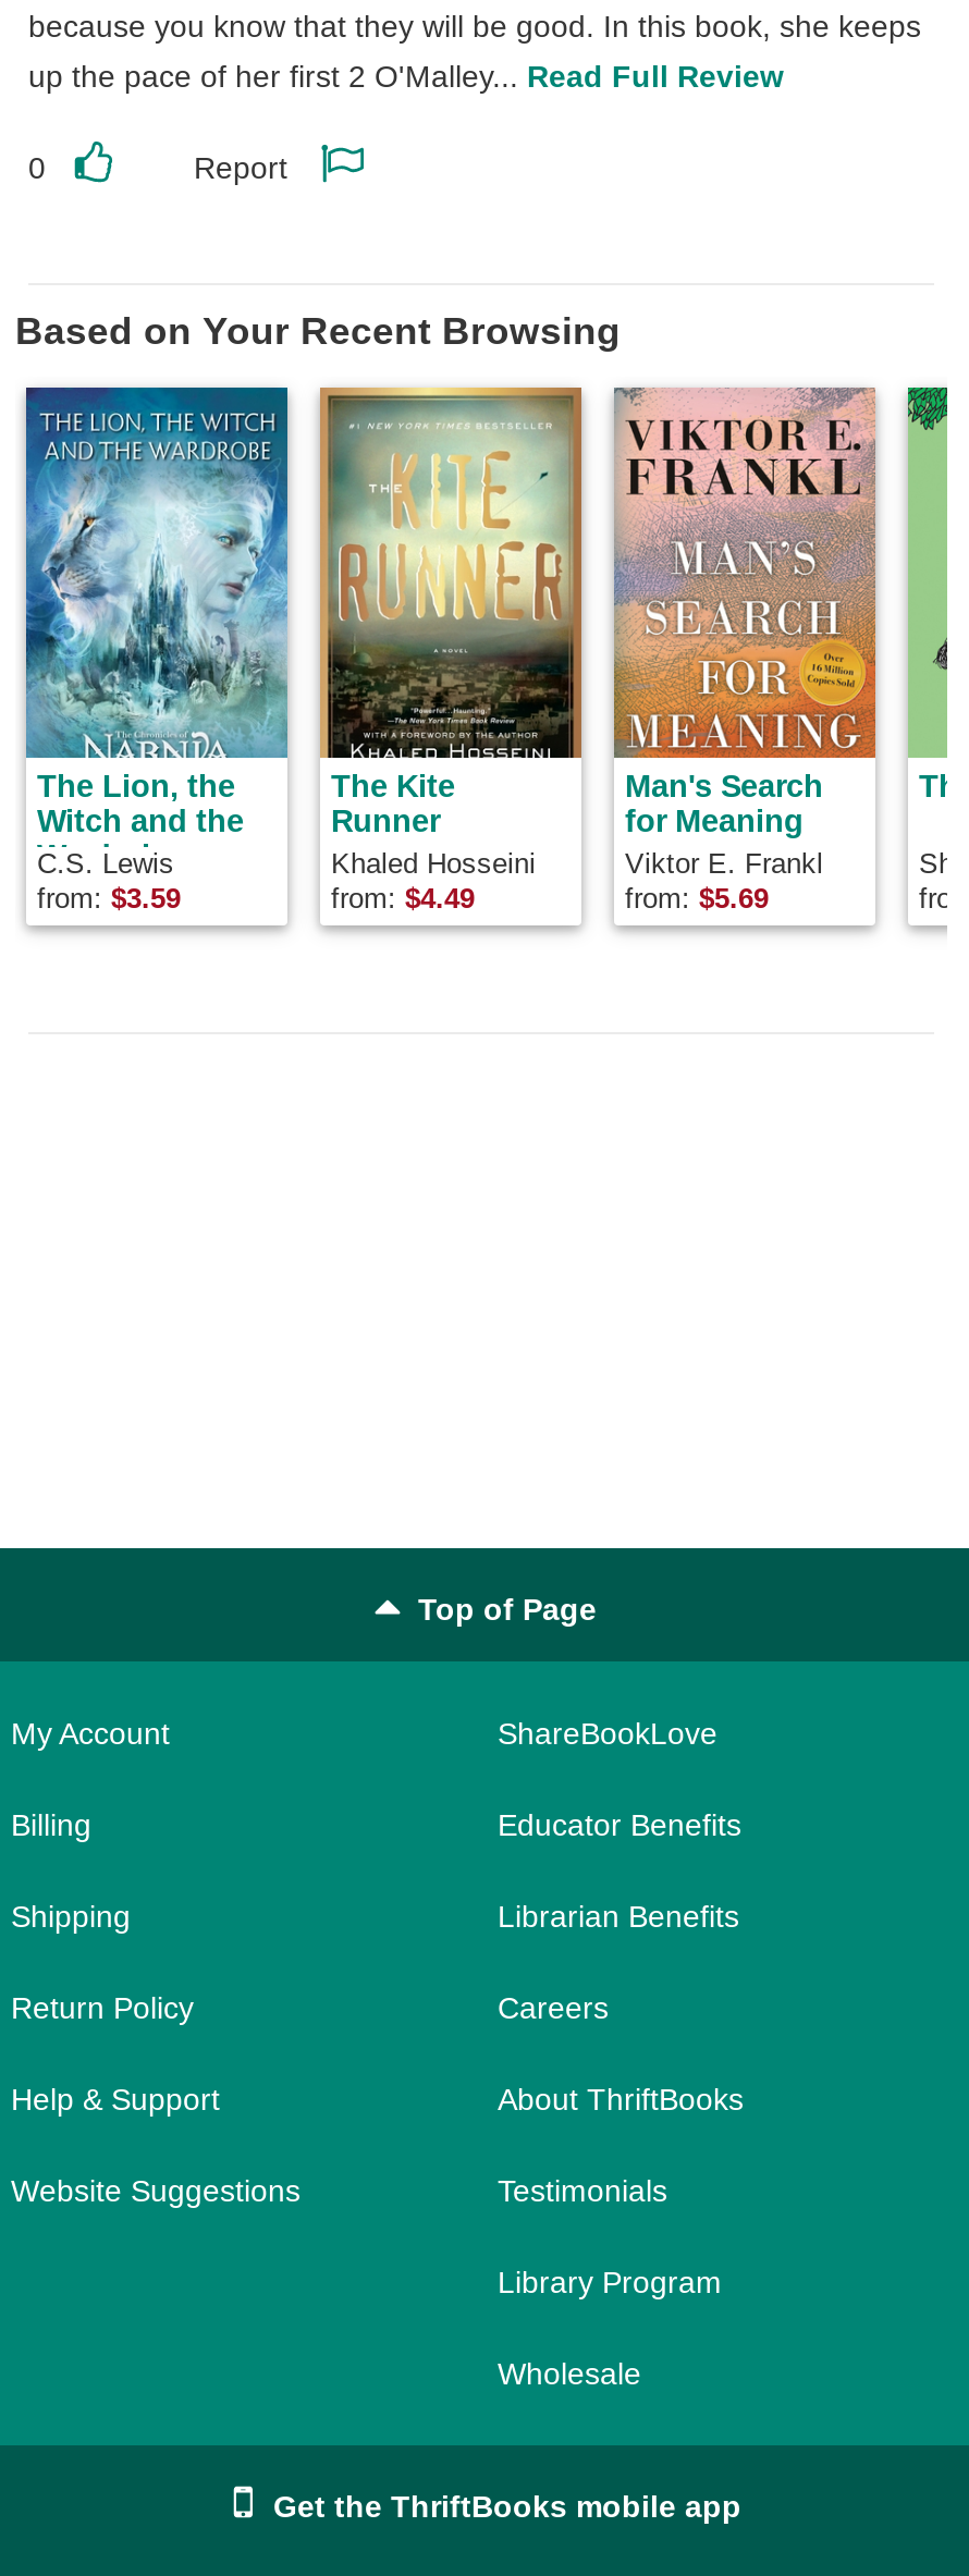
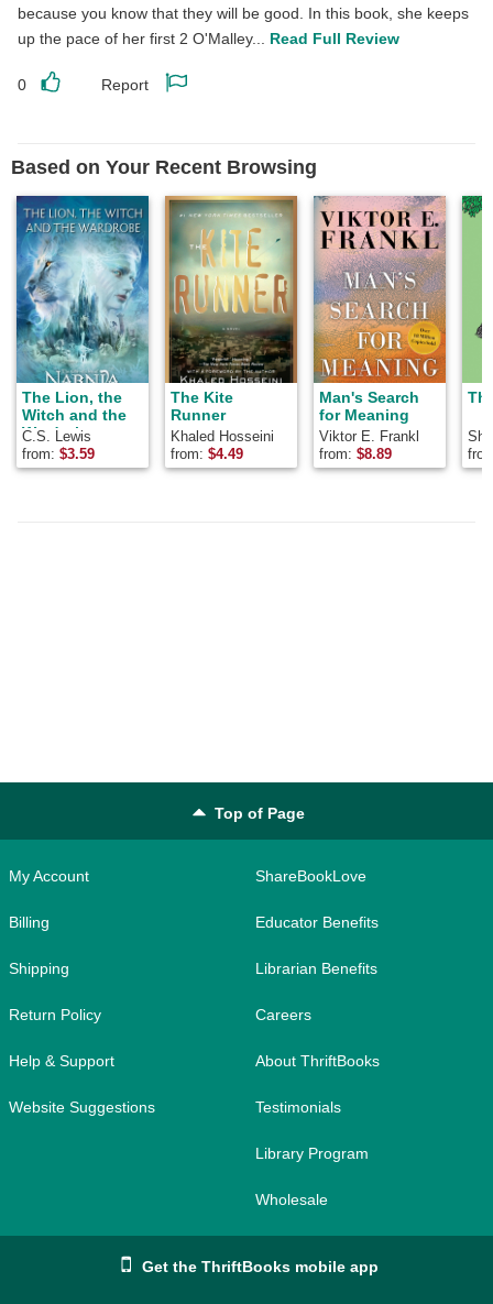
[625,881,769,914] from: $5.69 -> [319,445,392,462] from: $8.89

